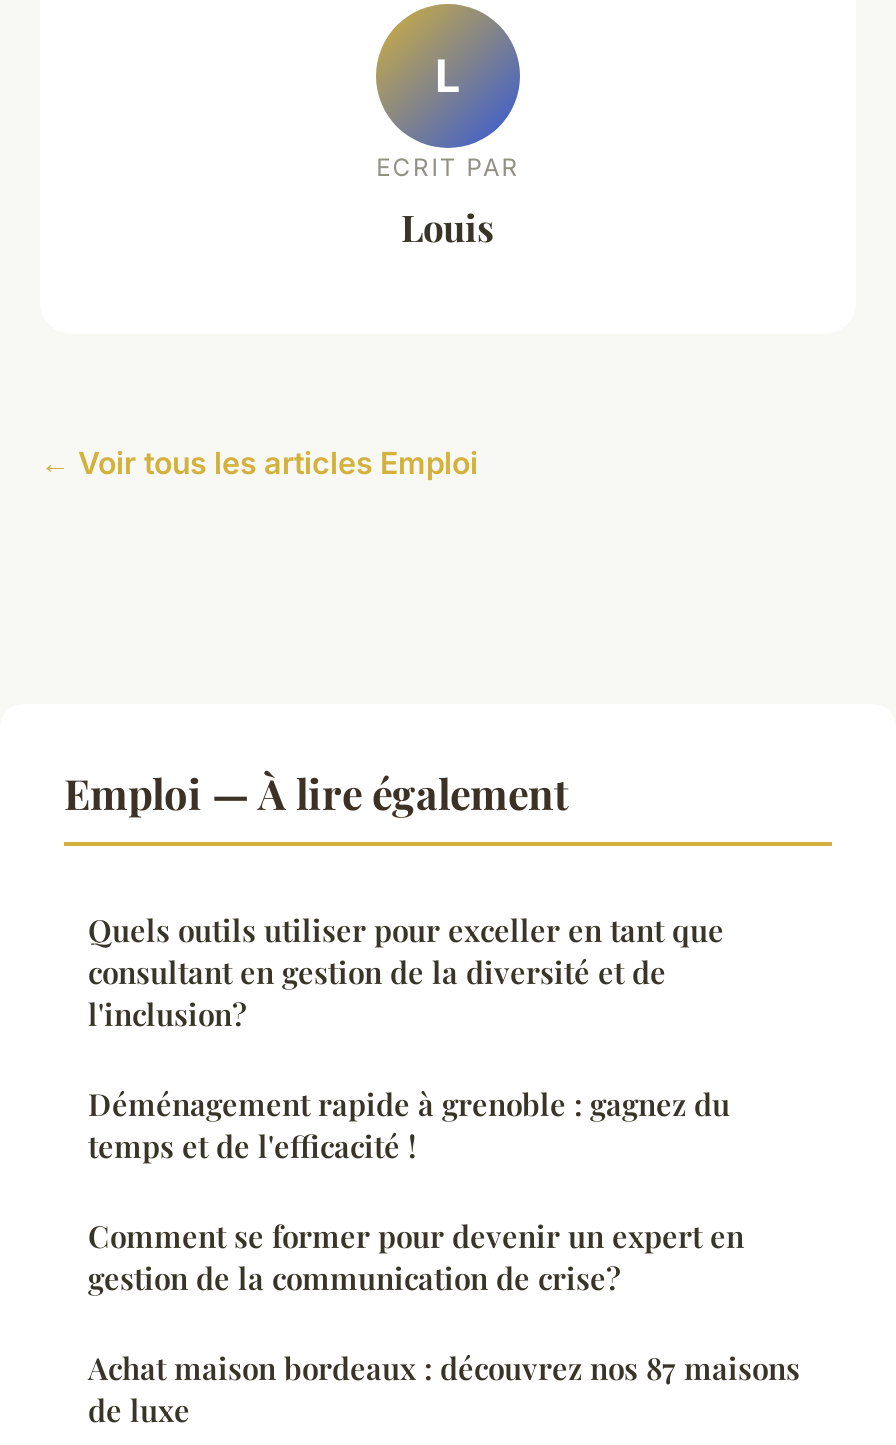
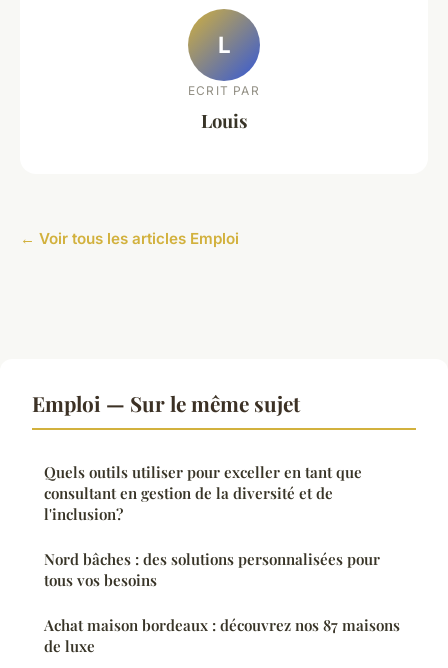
[64,765,568,821] Emploi — À lire également -> [32,389,300,417] Emploi — Sur le même sujet
[88,1085,744,1299] Déménagement rapide à grenoble : gagnez du | temps et de l'efficacité ! | Comment se former pour devenir un expert en | gestion de la communication de crise? -> [44,549,380,590] Nord bâches : des solutions personnalisées pour | tous vos besoins

